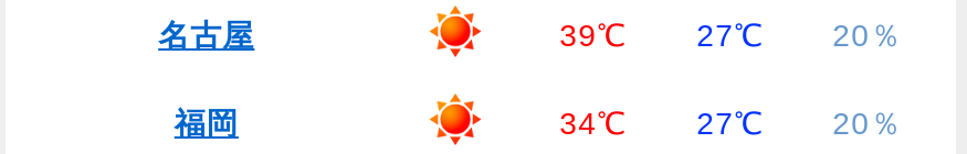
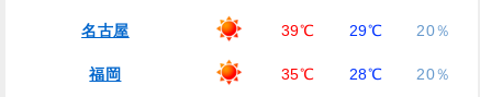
[559,16,902,52] 39℃ 27℃ 20％ -> [281,21,451,39] 39℃ 29℃ 20％
[559,105,627,140] 34℃ -> [281,65,314,82] 35℃
[696,105,764,140] 27℃ -> [349,65,382,82] 28℃

